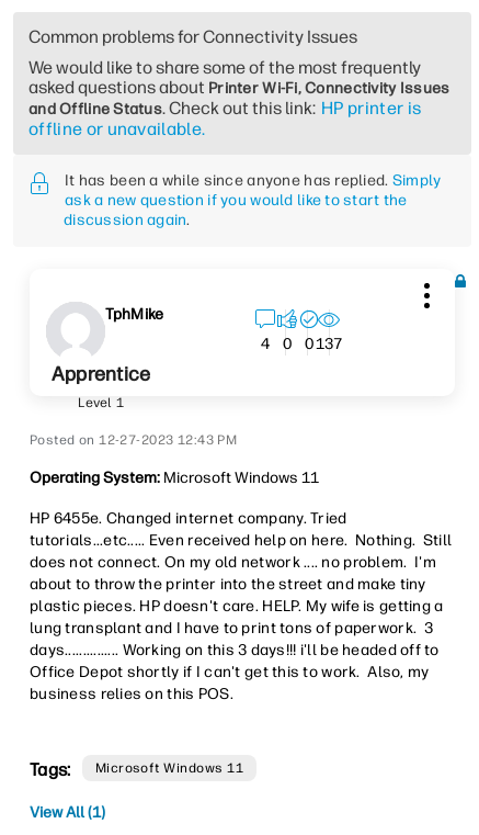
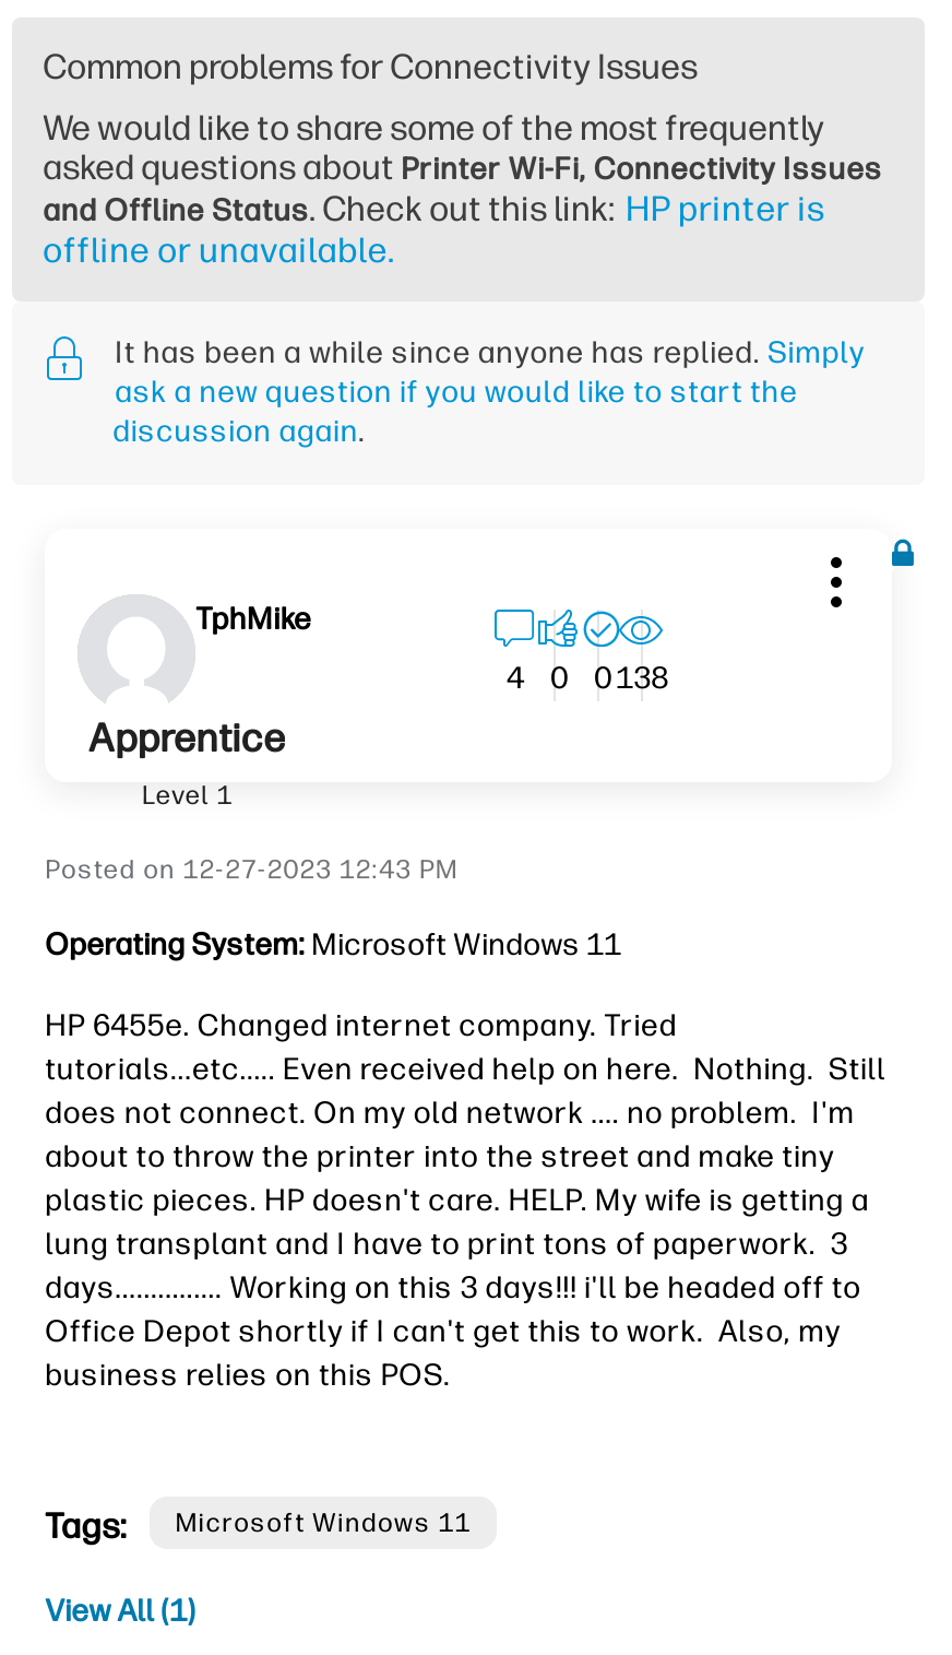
[261,334,343,353] 4 0 0 137 -> [507,659,668,697] 4 0 0 138

